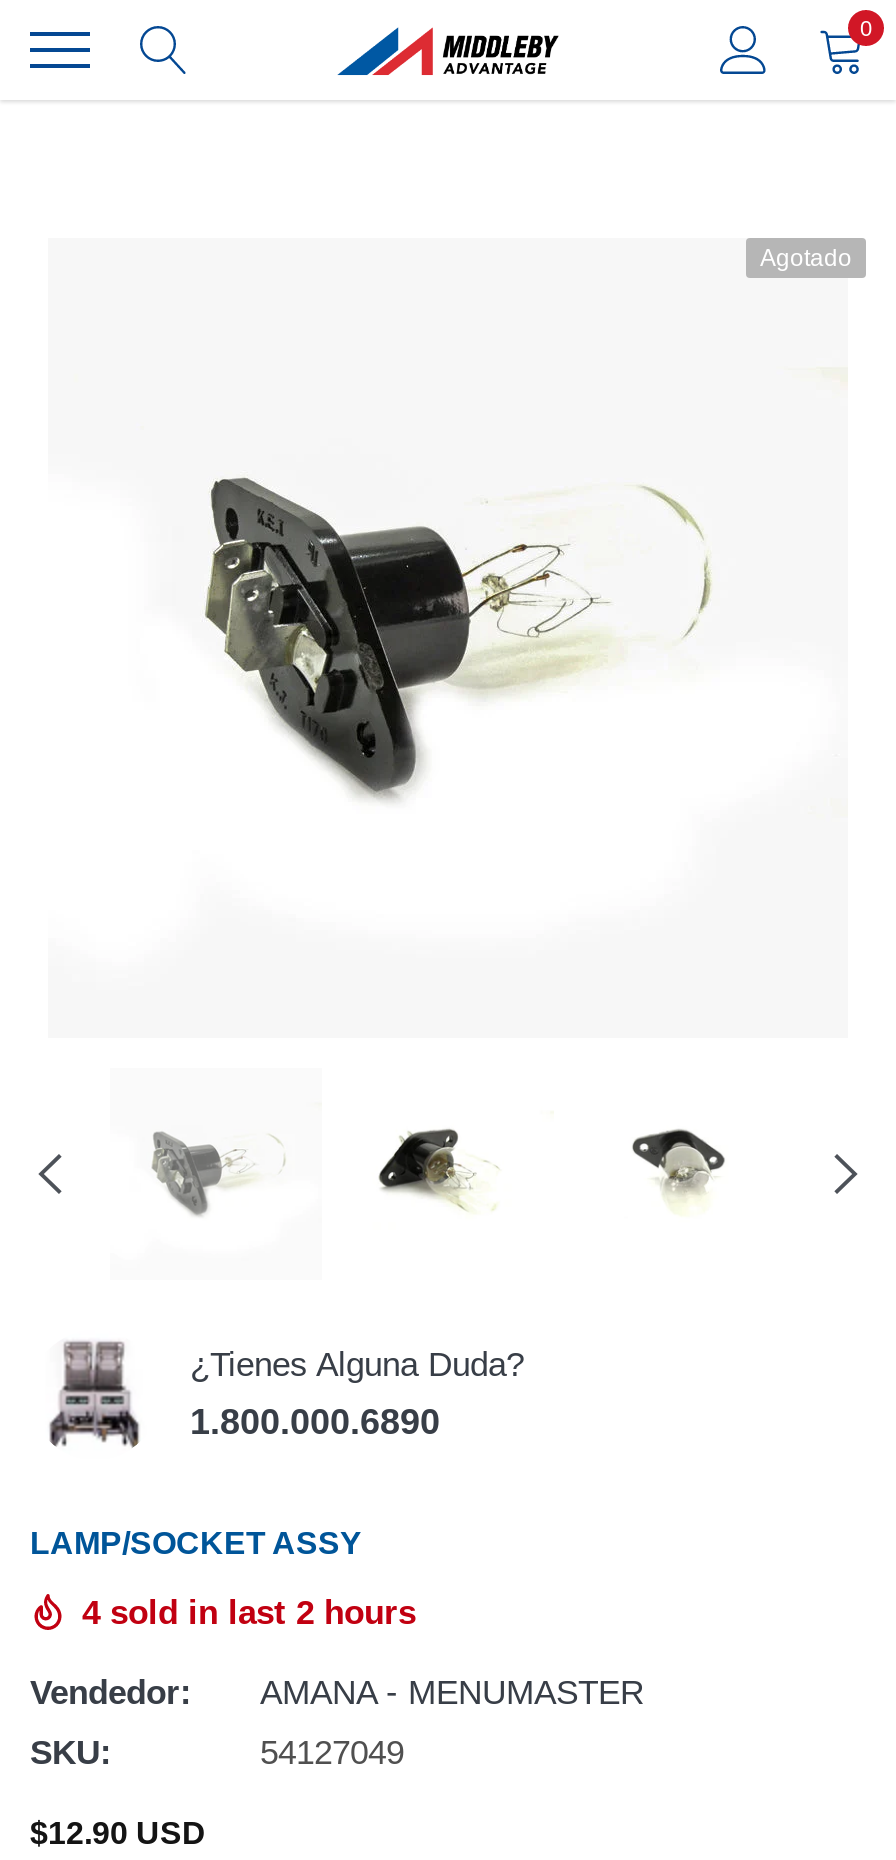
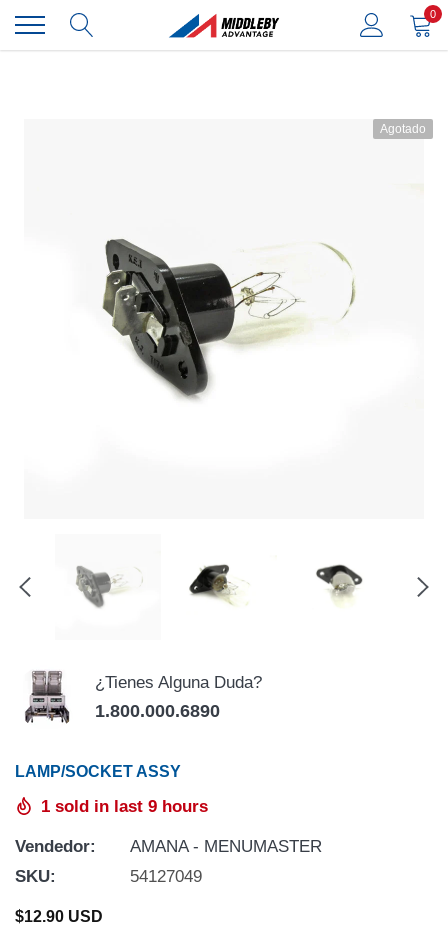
[82,1594,416,1632] 4 sold in last 2 hours -> [41,797,208,816] 1 sold in last 9 hours

